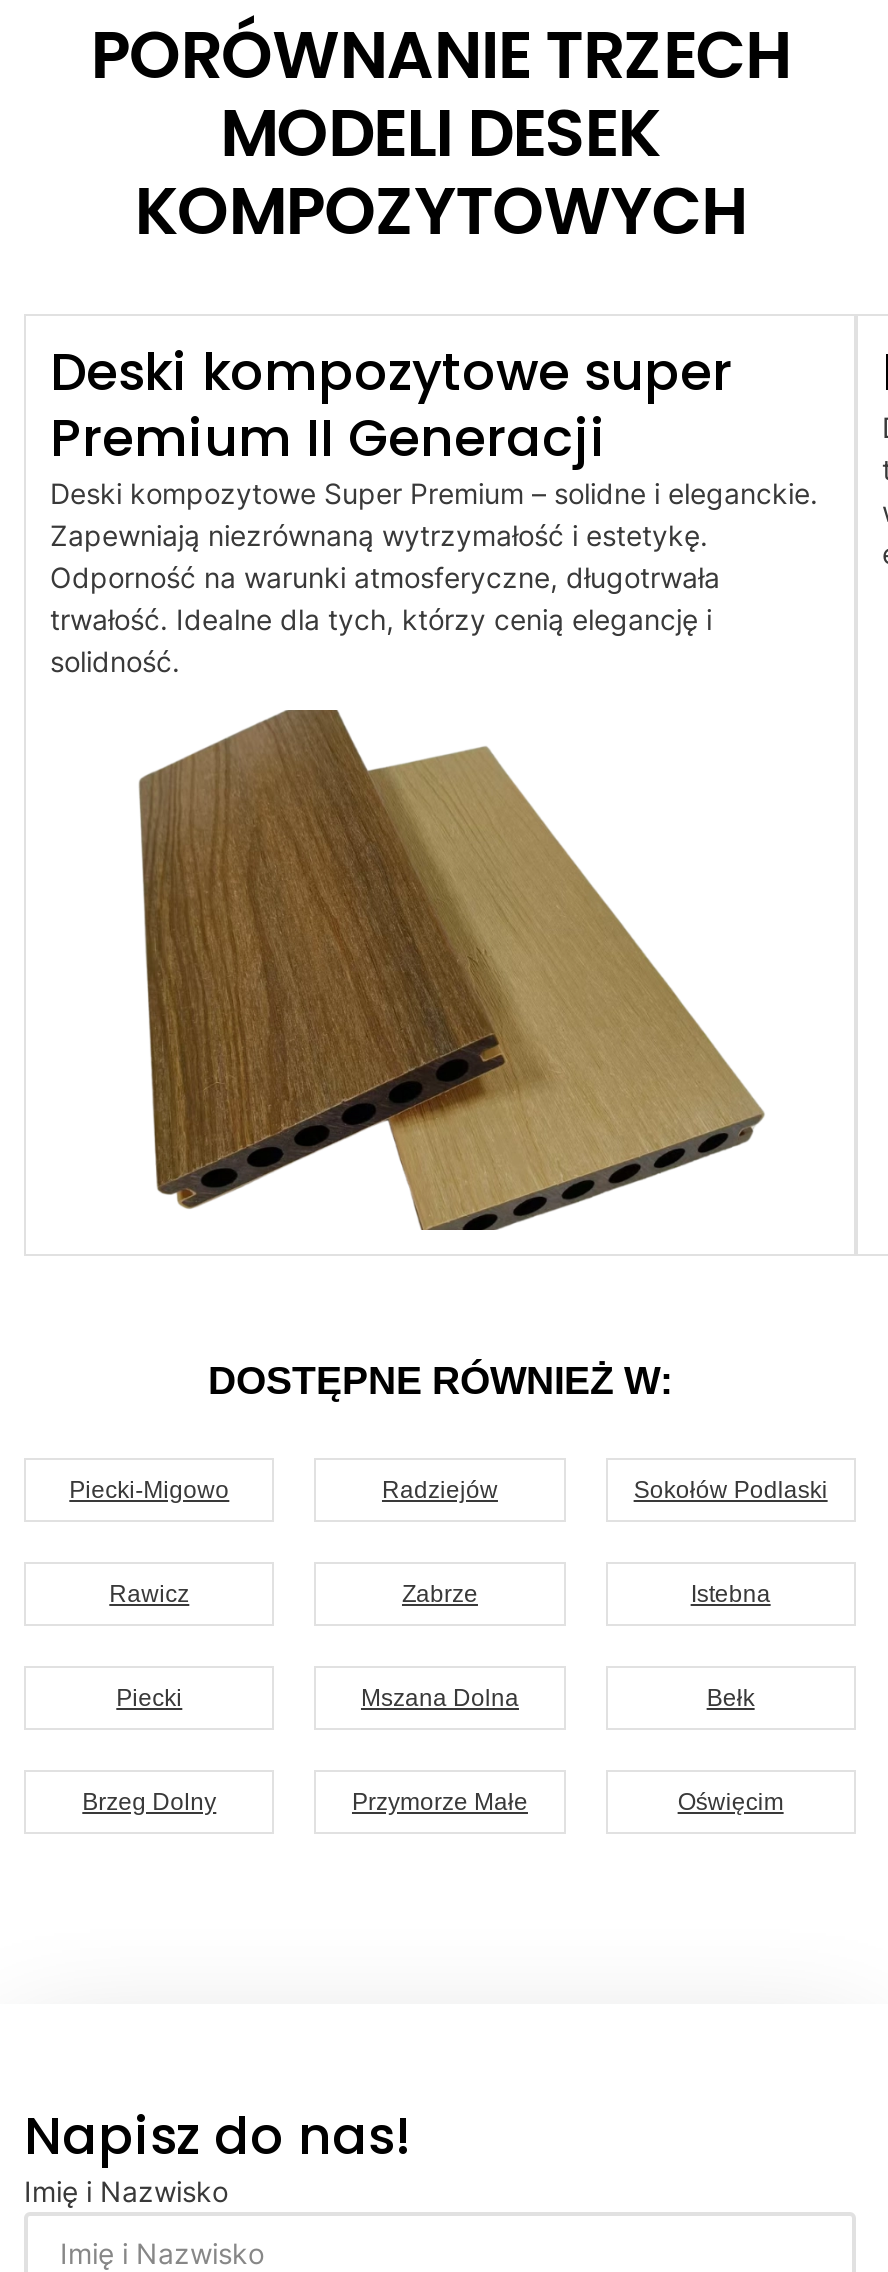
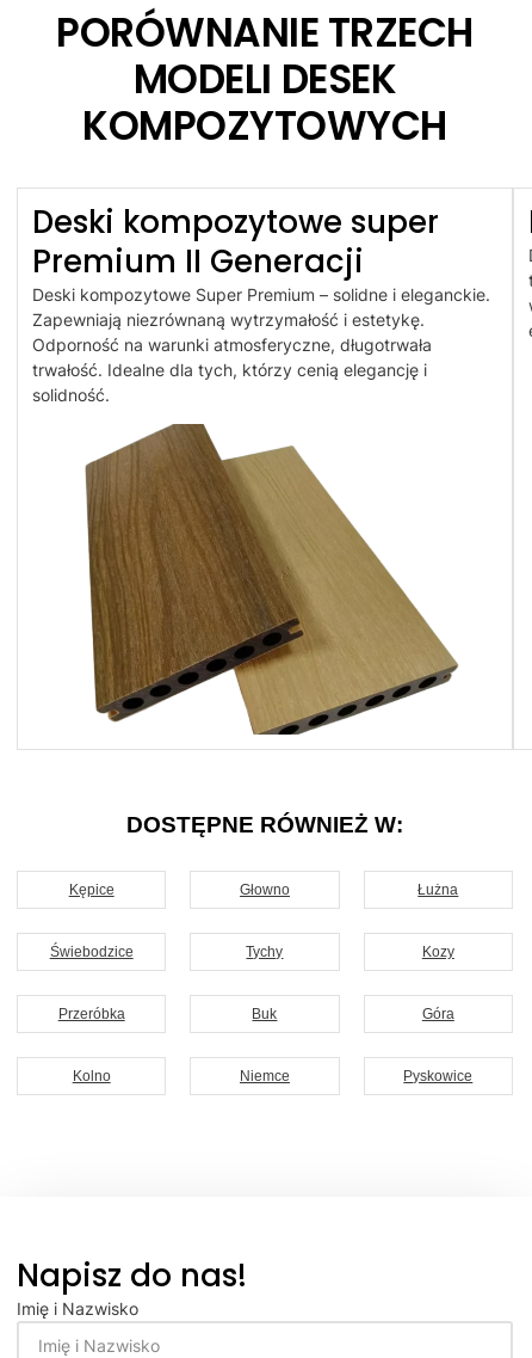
[69,1476,828,1504] Piecki-Migowo | Radziejów | Sokołów Podlaski -> [69,882,458,898] Kępice | Głowno | Łużna
[109,1580,771,1608] Rawicz | Zabrze | Istebna -> [50,944,454,960] Świebodzice | Tychy | Kozy
[116,1684,755,1712] Piecki | Mszana Dolna | Bełk -> [58,1006,454,1023] Przeróbka | Buk | Góra
[82,1788,784,1816] Brzeg Dolny | Przymorze Małe | Oświęcim -> [72,1068,473,1085] Kolno | Niemce | Pyskowice

